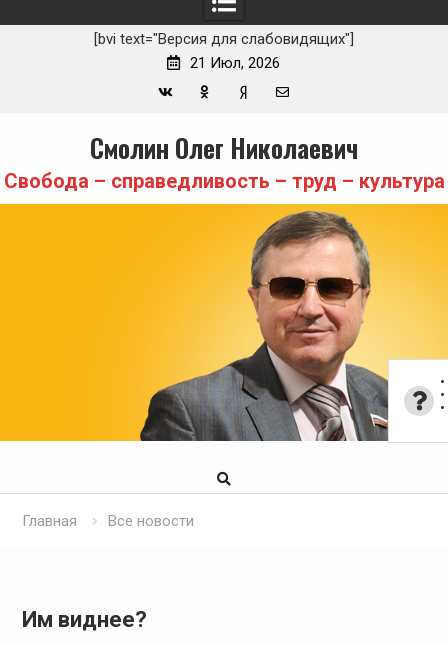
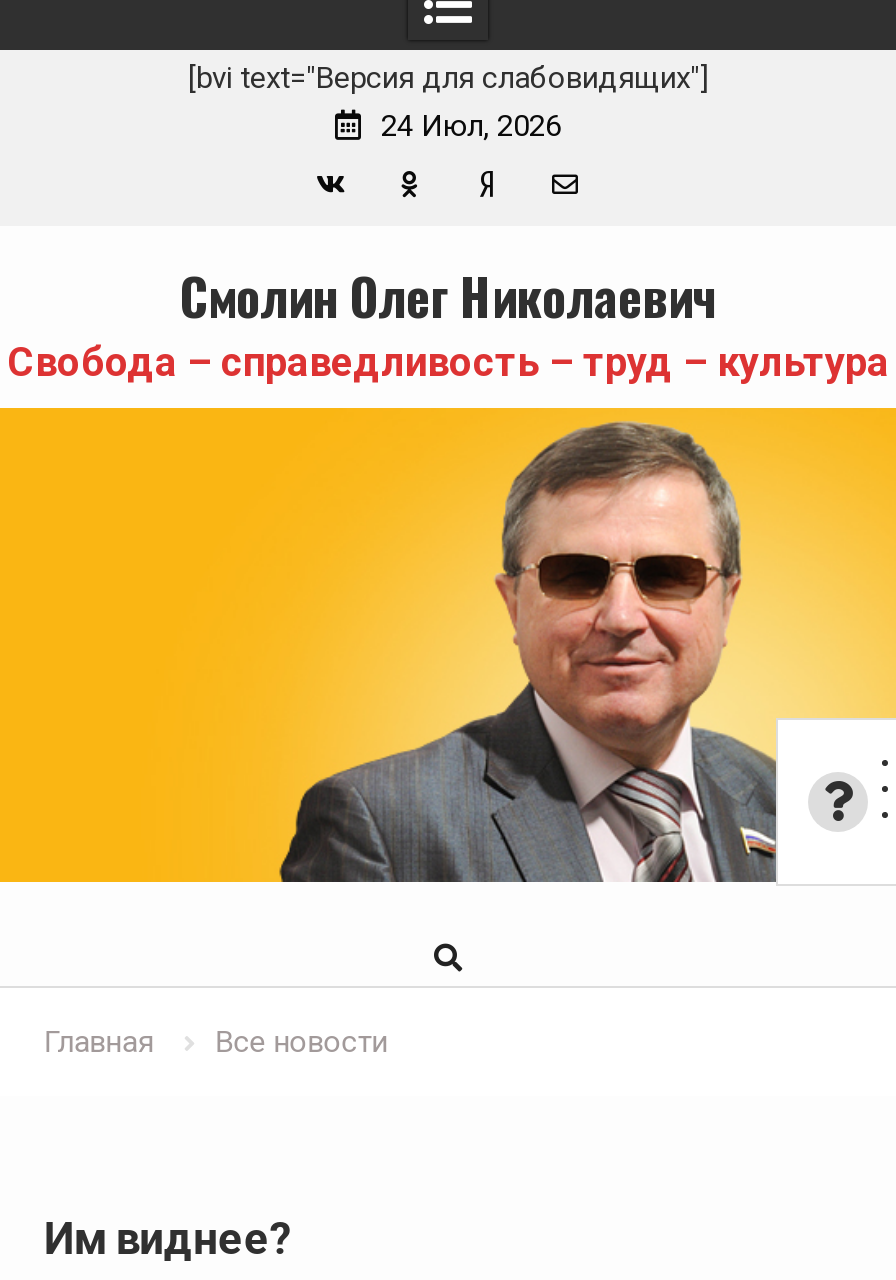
[190,54,280,72] 21 Июл, 2026 -> [381,108,561,144] 24 Июл, 2026

